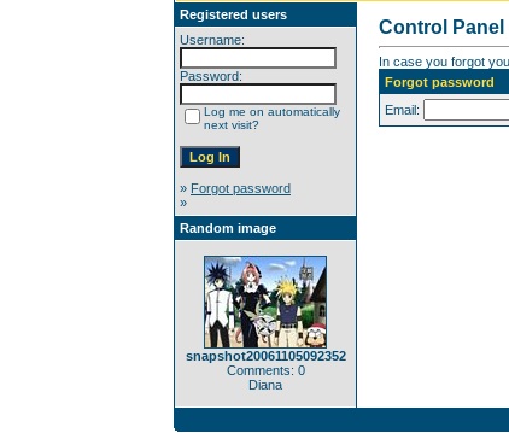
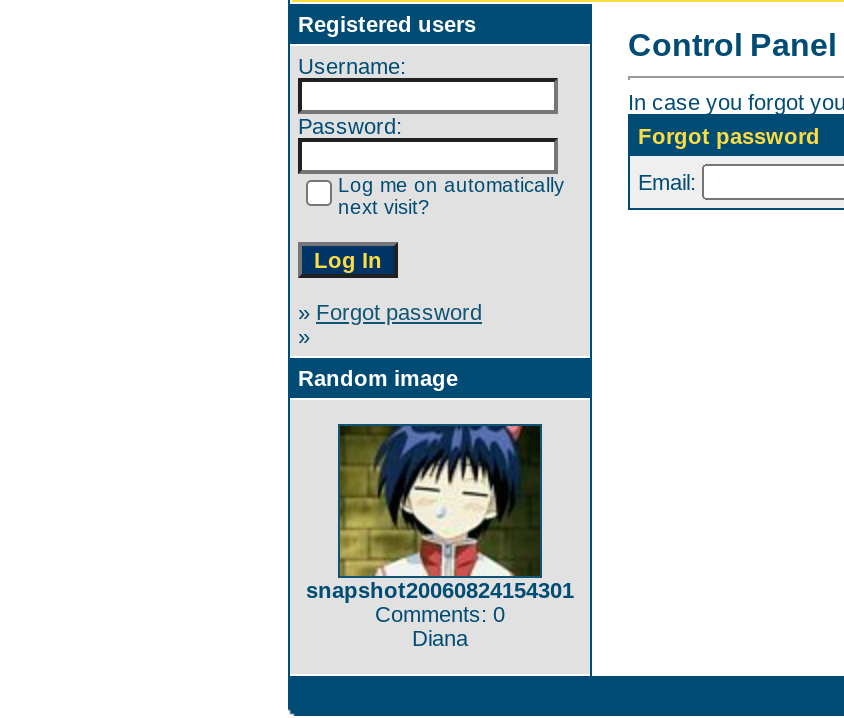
[185,256,346,363] [image] | snapshot20061105092352 -> [306,424,574,602] [image] | snapshot20060824154301

